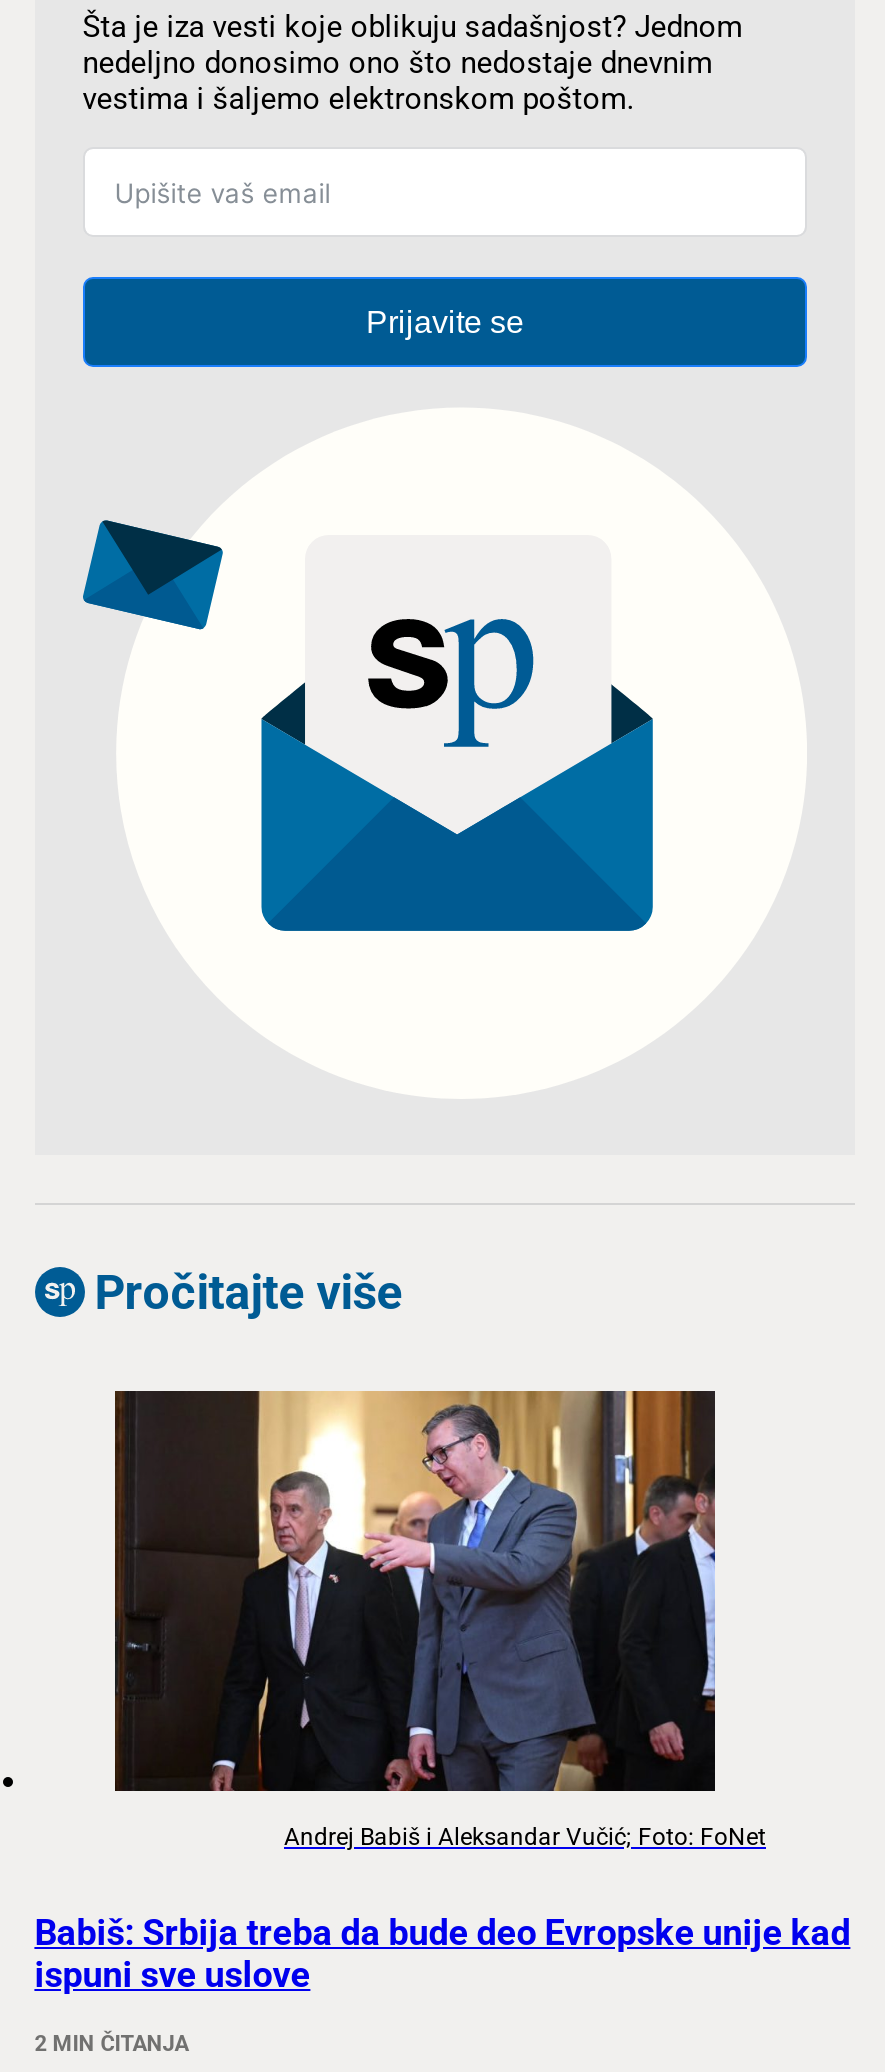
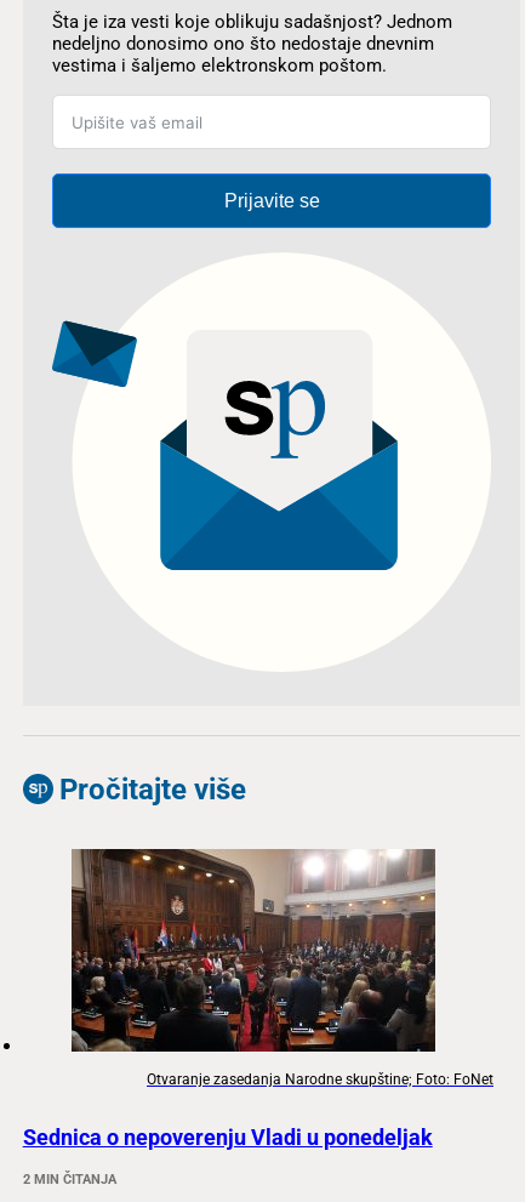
[115,1389,766,1851] [image] | Andrej Babiš i Aleksandar Vučić; Foto: FoNet -> [72,848,493,1088] [image] | Otvaranje zasedanja Narodne skupštine; Foto: FoNet
[34,1911,850,1995] Babiš: Srbija treba da bude deo Evropske unije kad | ispuni sve uslove -> [23,1125,432,1150] Sednica o nepoverenju Vladi u ponedeljak

